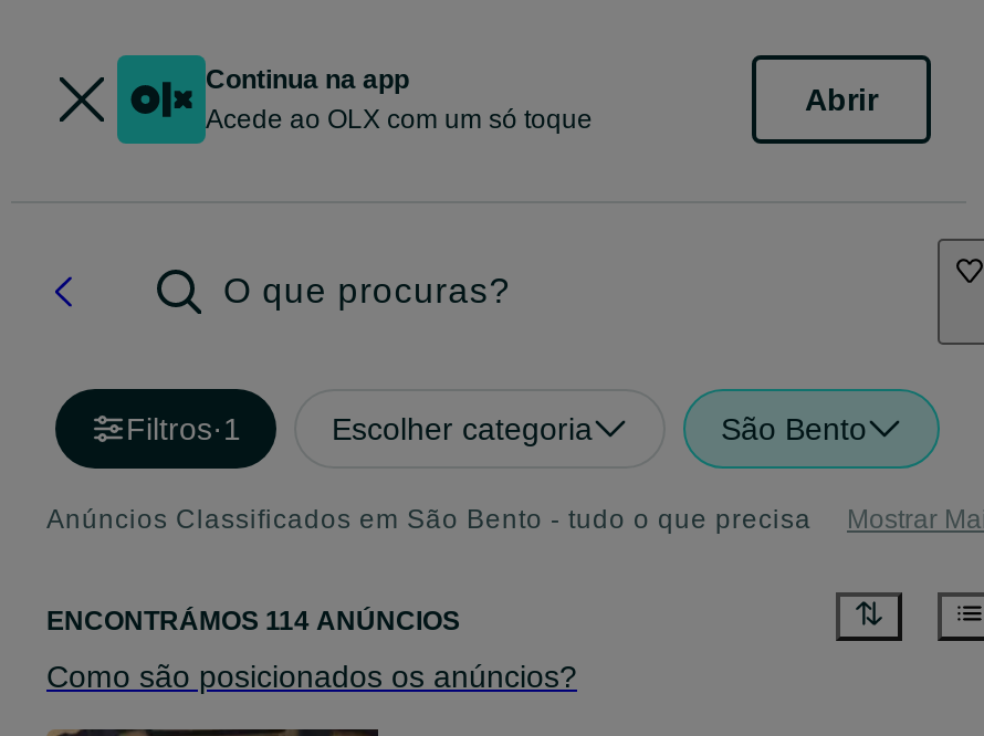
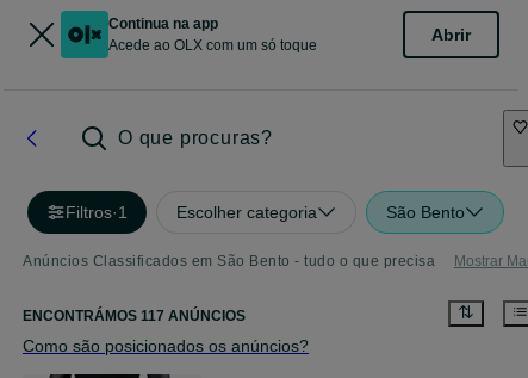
[46,606,460,637] ENCONTRÁMOS 114 ANÚNCIOS -> [23,308,246,325] ENCONTRÁMOS 117 ANÚNCIOS

